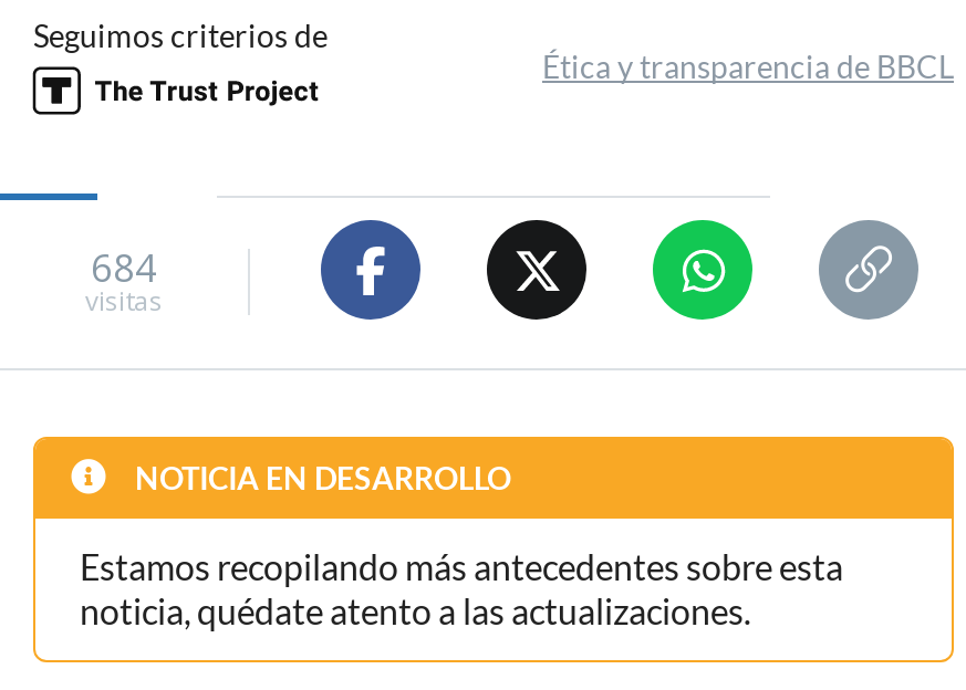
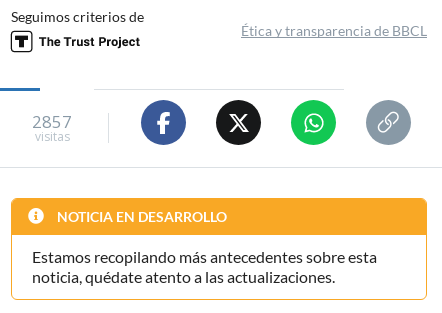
[91,242,157,293] 684 -> [32,110,72,133] 2857

